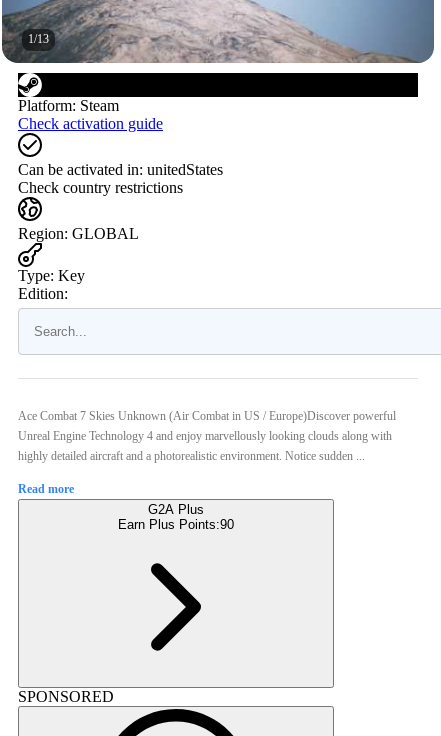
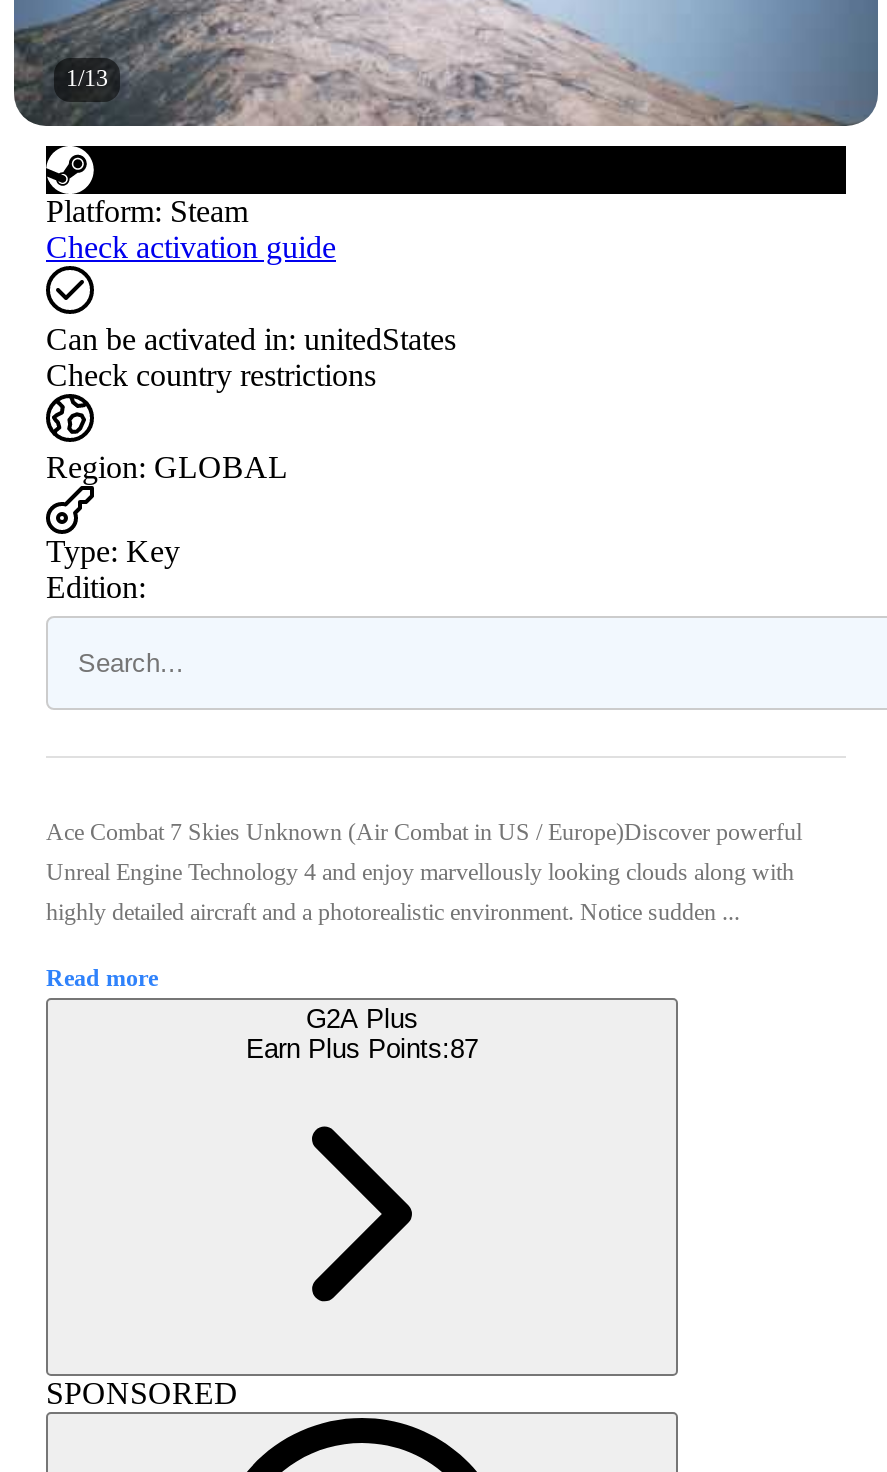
[118,517,234,532] Earn Plus Points:90 -> [246,1034,478,1064] Earn Plus Points:87

